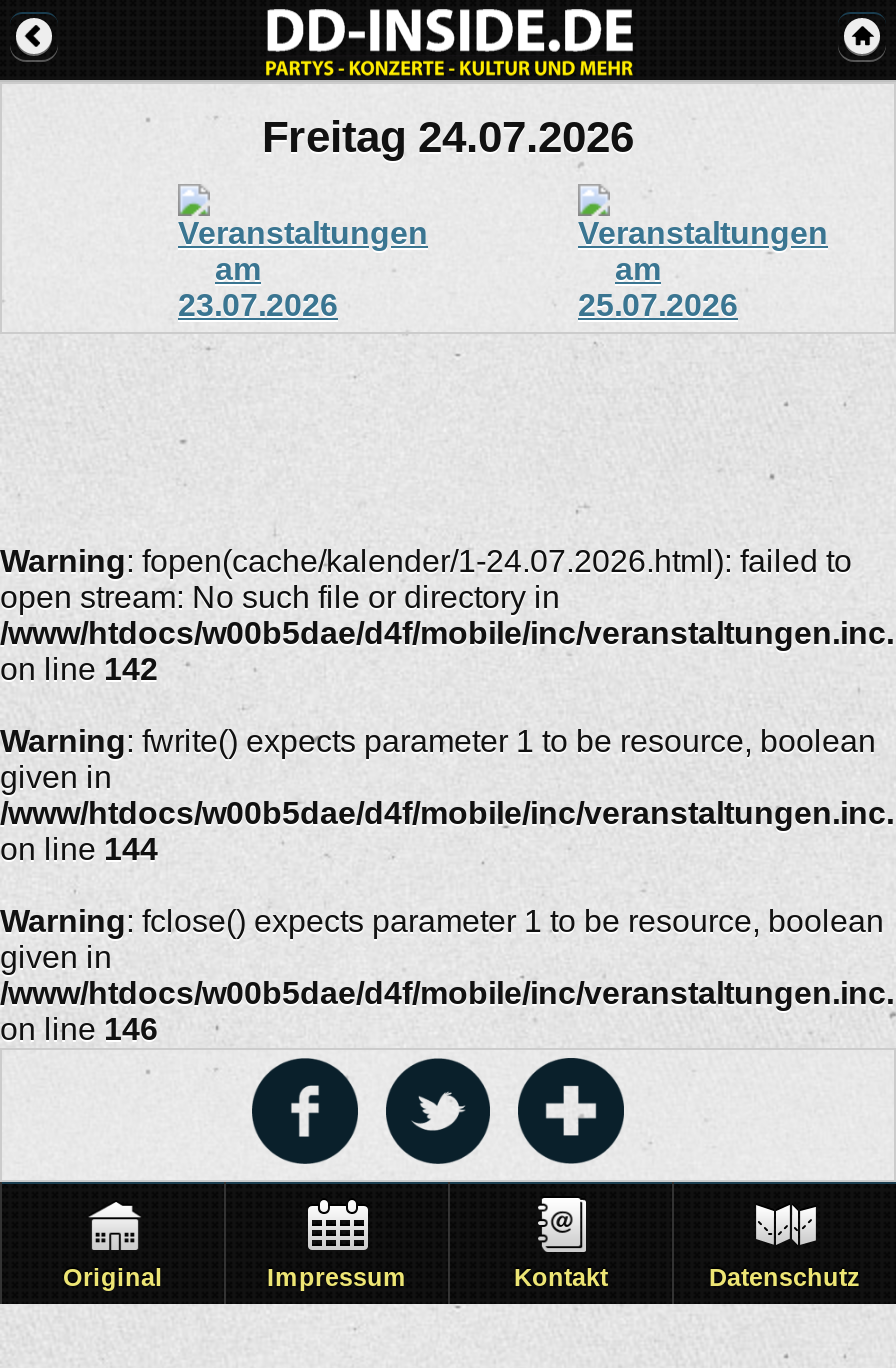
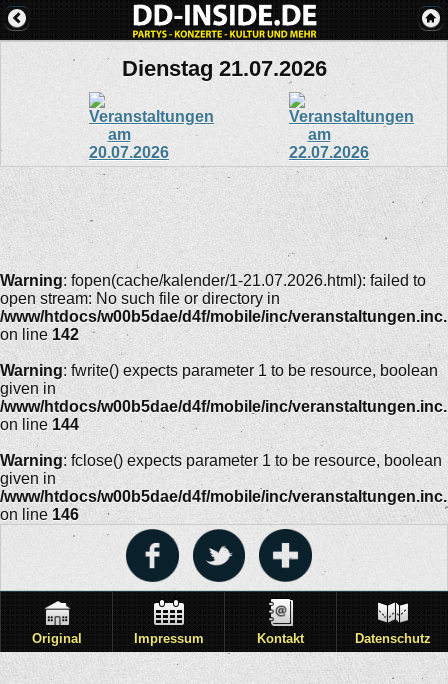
[262,112,634,162] Freitag 24.07.2026 -> [121,56,326,81] Dienstag 21.07.2026
[0,544,852,578] Warning: fopen(cache/kalender/1-24.07.2026.html): failed to -> [0,272,426,289] Warning: fopen(cache/kalender/1-21.07.2026.html): failed to

